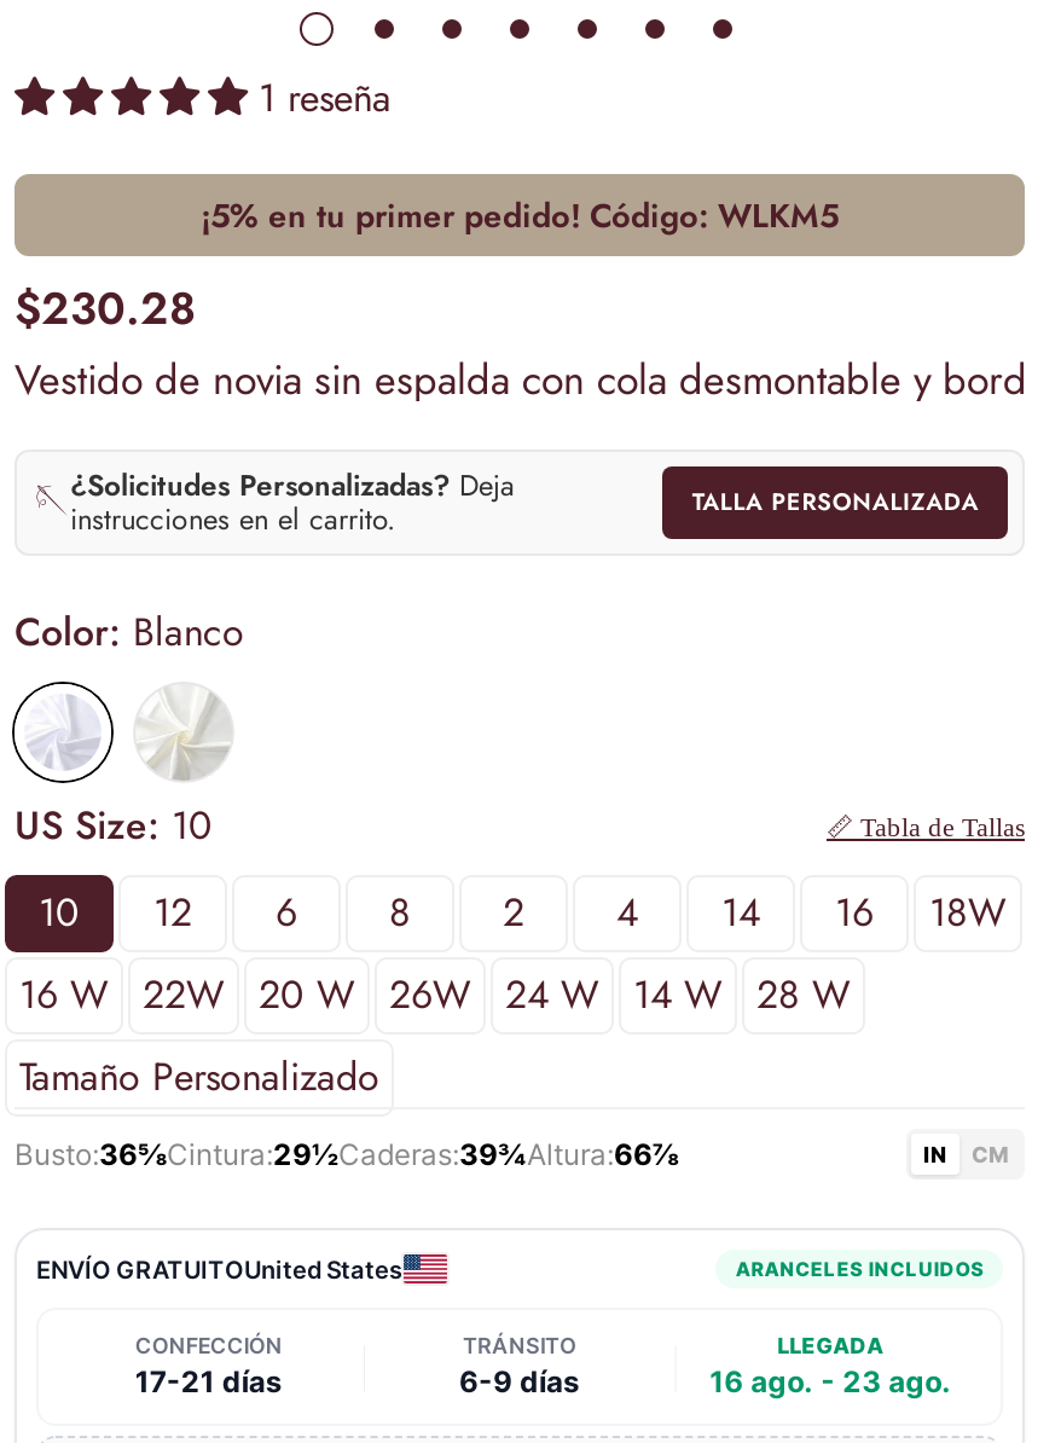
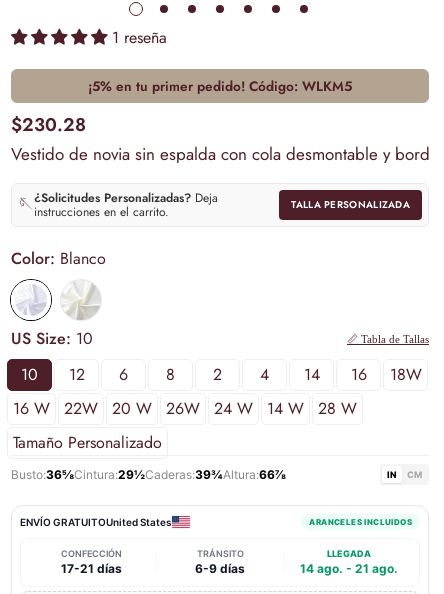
[710,1363,952,1399] 16 ago. - 23 ago. -> [300,561,398,576] 14 ago. - 21 ago.

